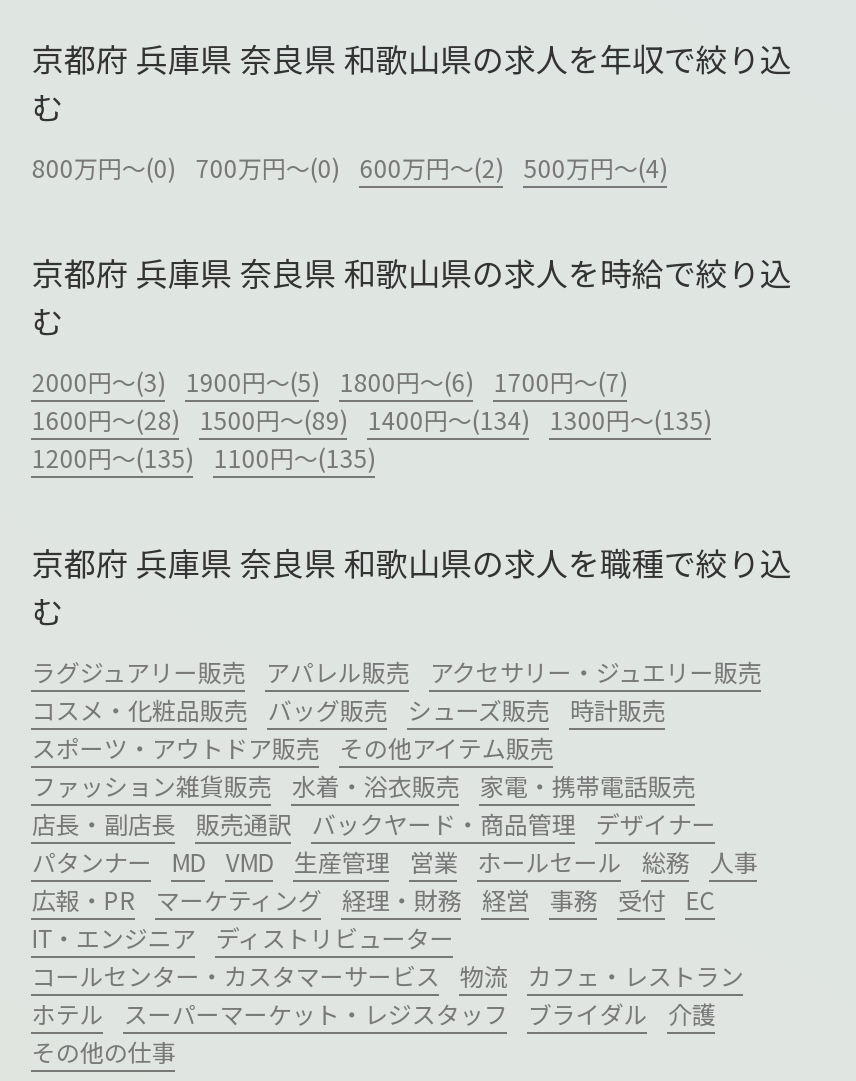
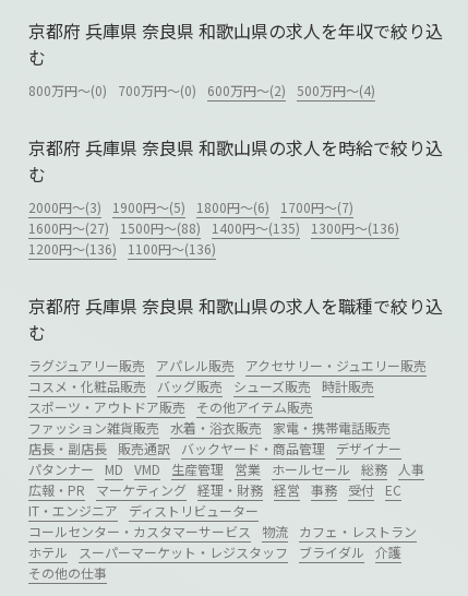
[32,403,712,437] 1600円～(28) 1500円～(89) 1400円～(134) 1300円～(135) -> [29,219,400,237] 1600円～(27) 1500円～(88) 1400円～(135) 1300円～(136)
[32,441,376,475] 1200円～(135) 1100円～(135) -> [29,240,216,258] 1200円～(136) 1100円～(136)

